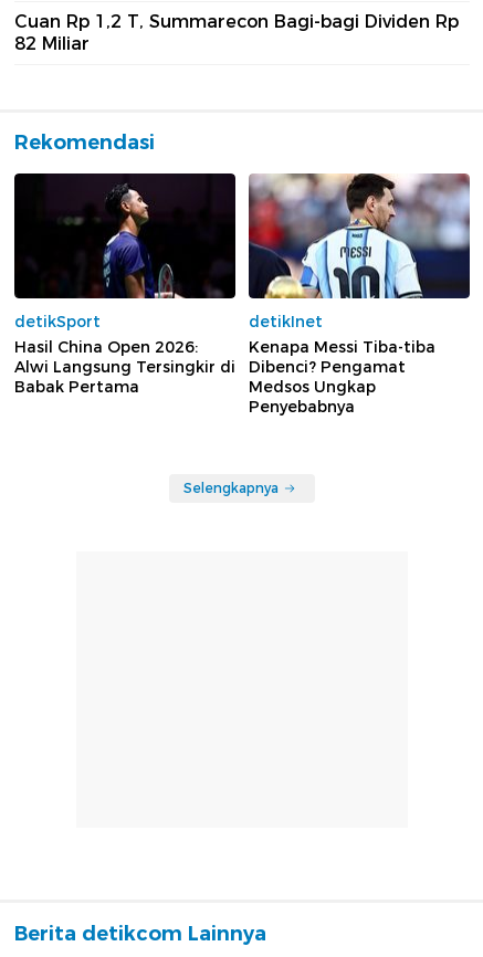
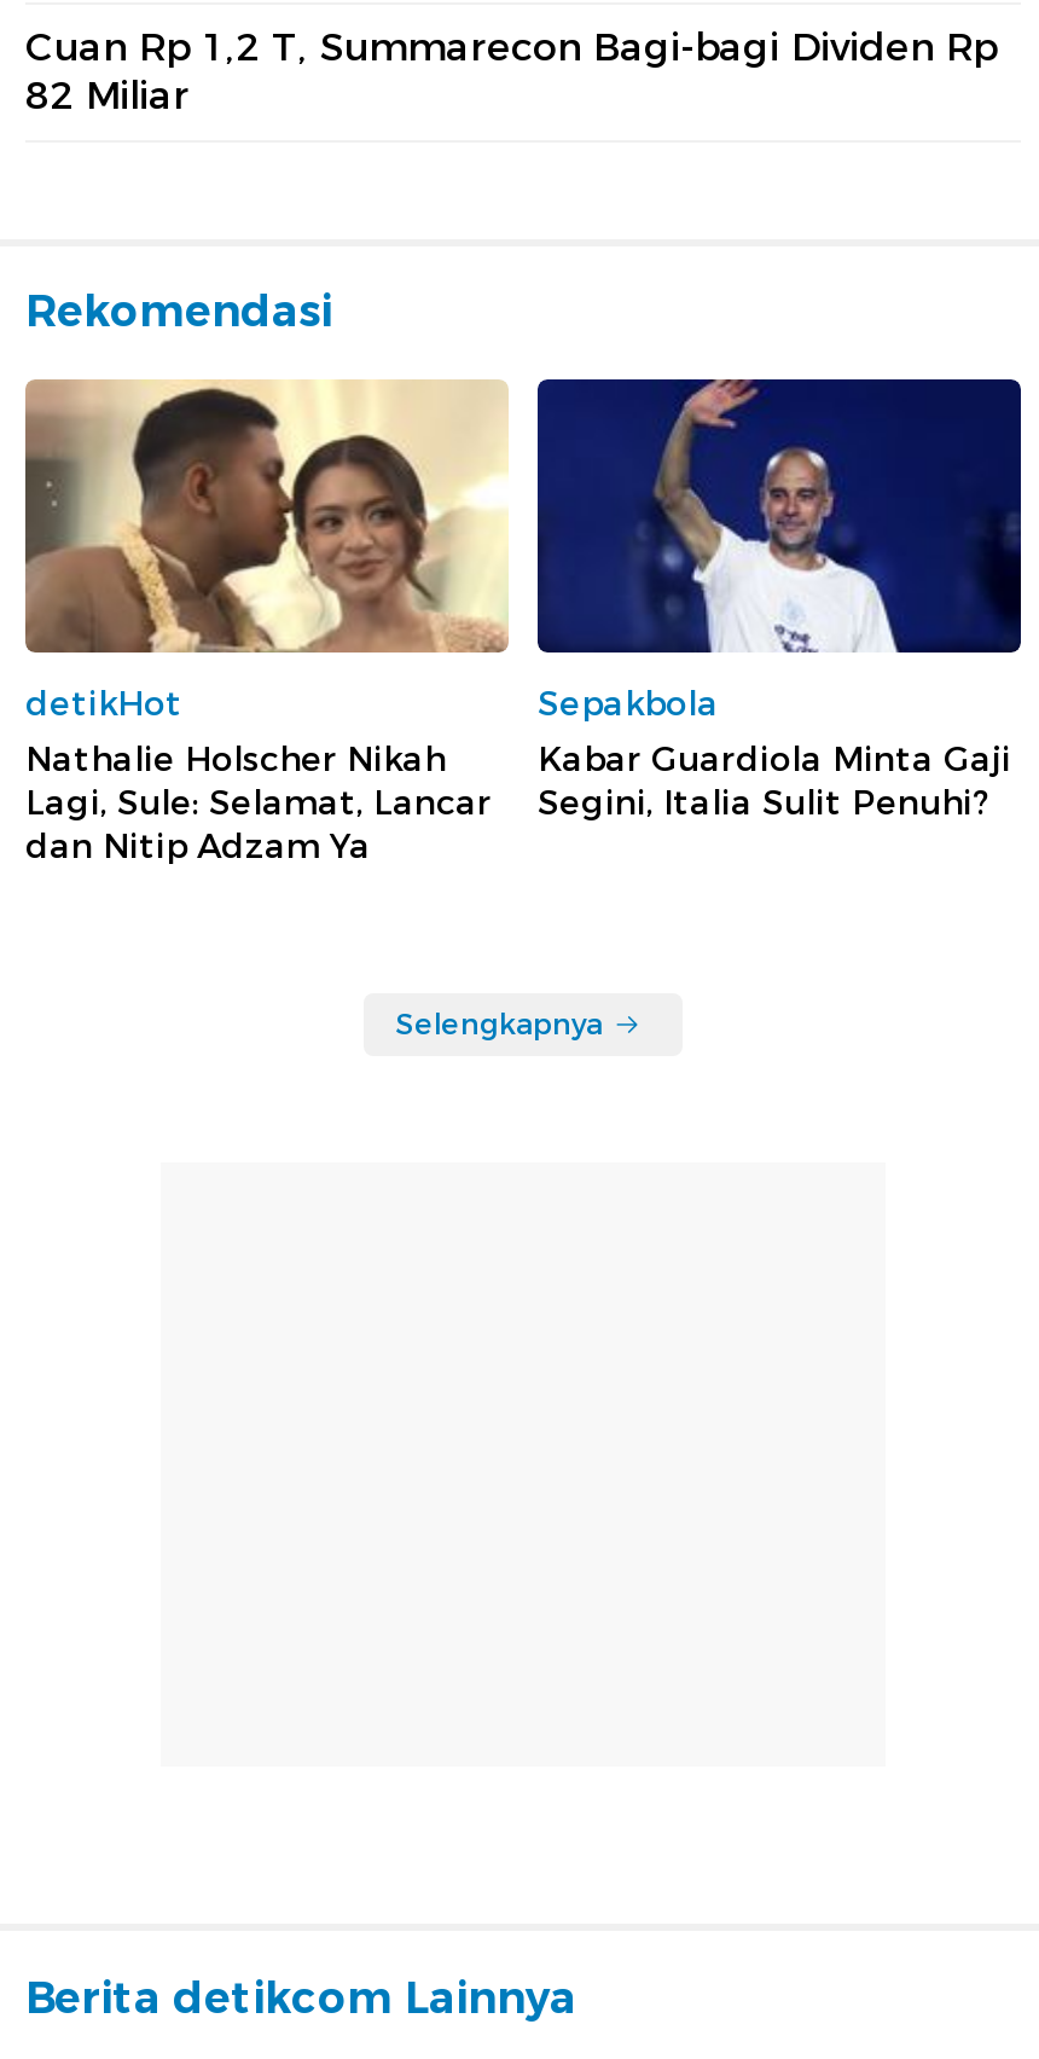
[13,172,237,396] [image] | detikSport | Hasil China Open 2026: | Alwi Langsung Tersingkir di | Babak Pertama -> [23,379,509,866] [image] | detikHot | Nathalie Holscher Nikah | Lagi, Sule: Selamat, Lancar | dan Nitip Adzam Ya
[248,172,471,416] [image] | detikInet | Kenapa Messi Tiba-tiba | Dibenci? Pengamat | Medsos Ungkap | Penyebabnya -> [538,377,1023,823] [image] | Sepakbola | Kabar Guardiola Minta Gaji | Segini, Italia Sulit Penuhi?

